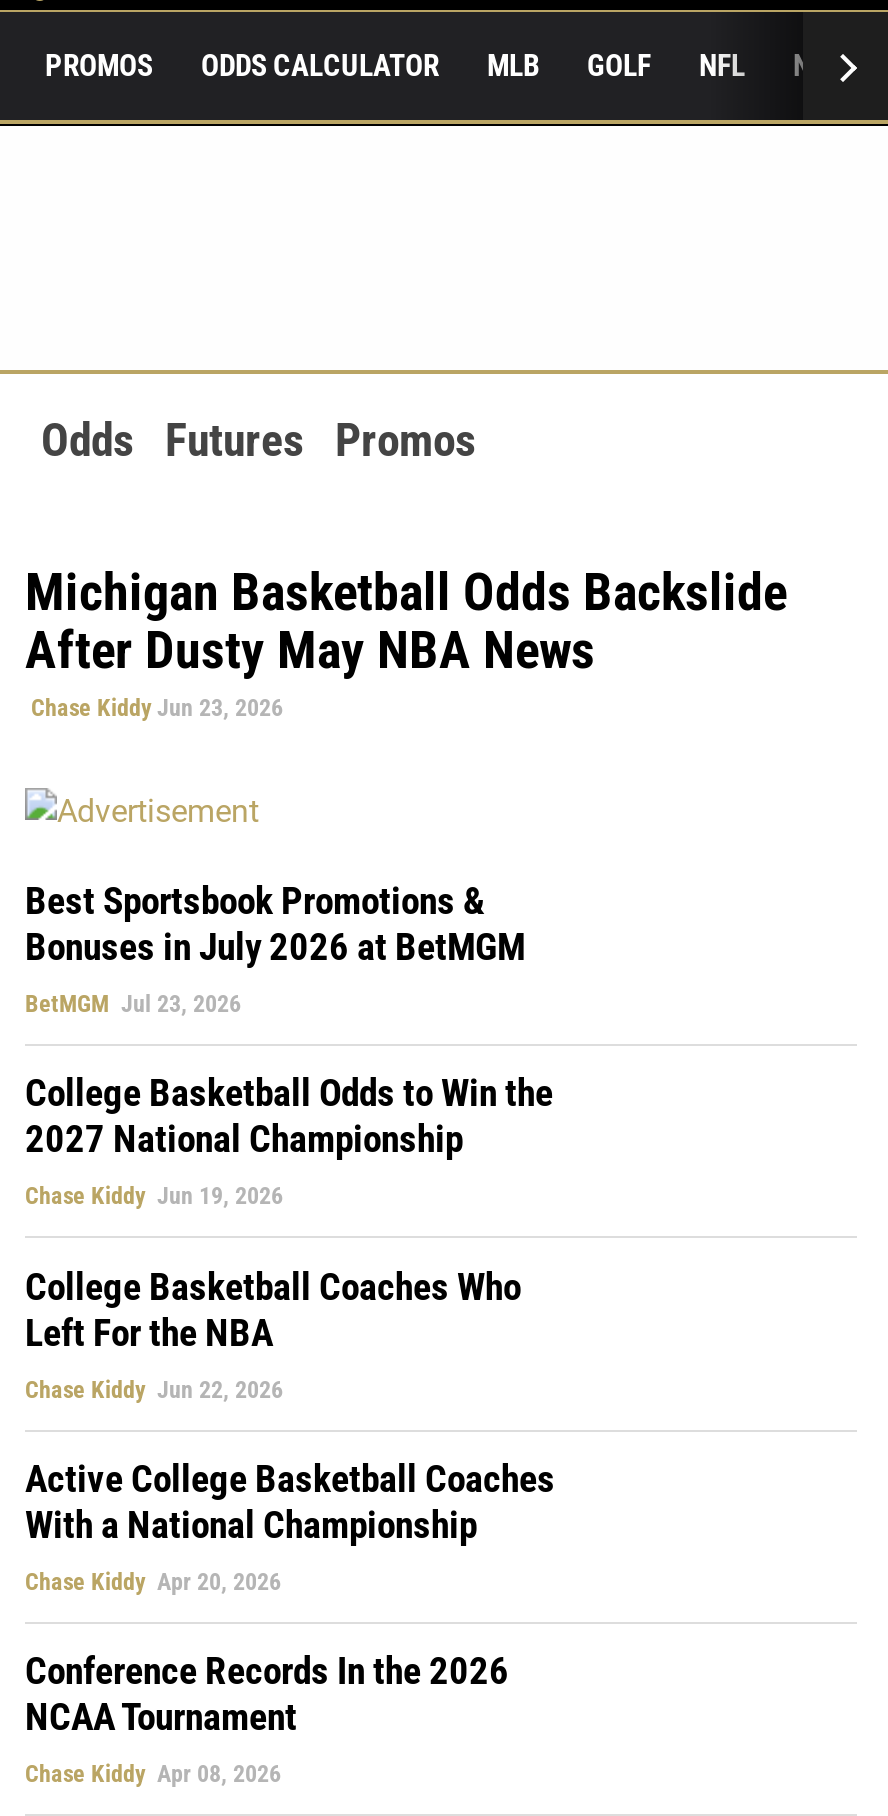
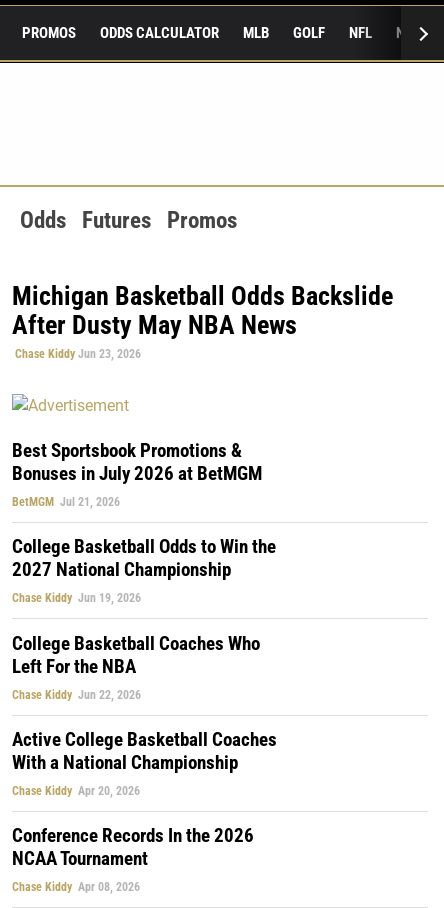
[25,990,241,1018] BetMGM Jul 23, 2026 -> [12,495,120,509] BetMGM Jul 21, 2026

